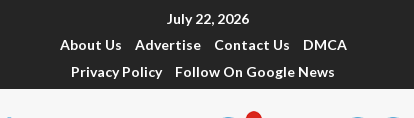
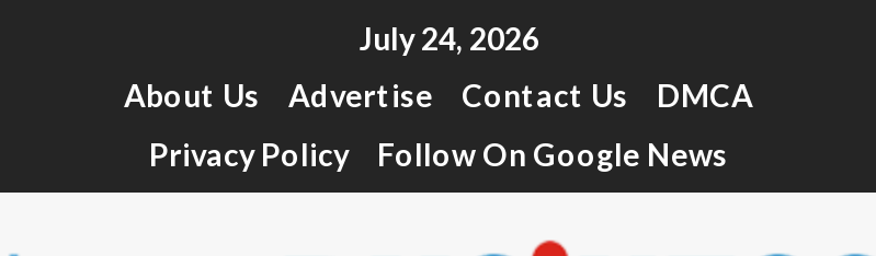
[167,10,249,27] July 22, 2026 -> [360,21,539,58] July 24, 2026

